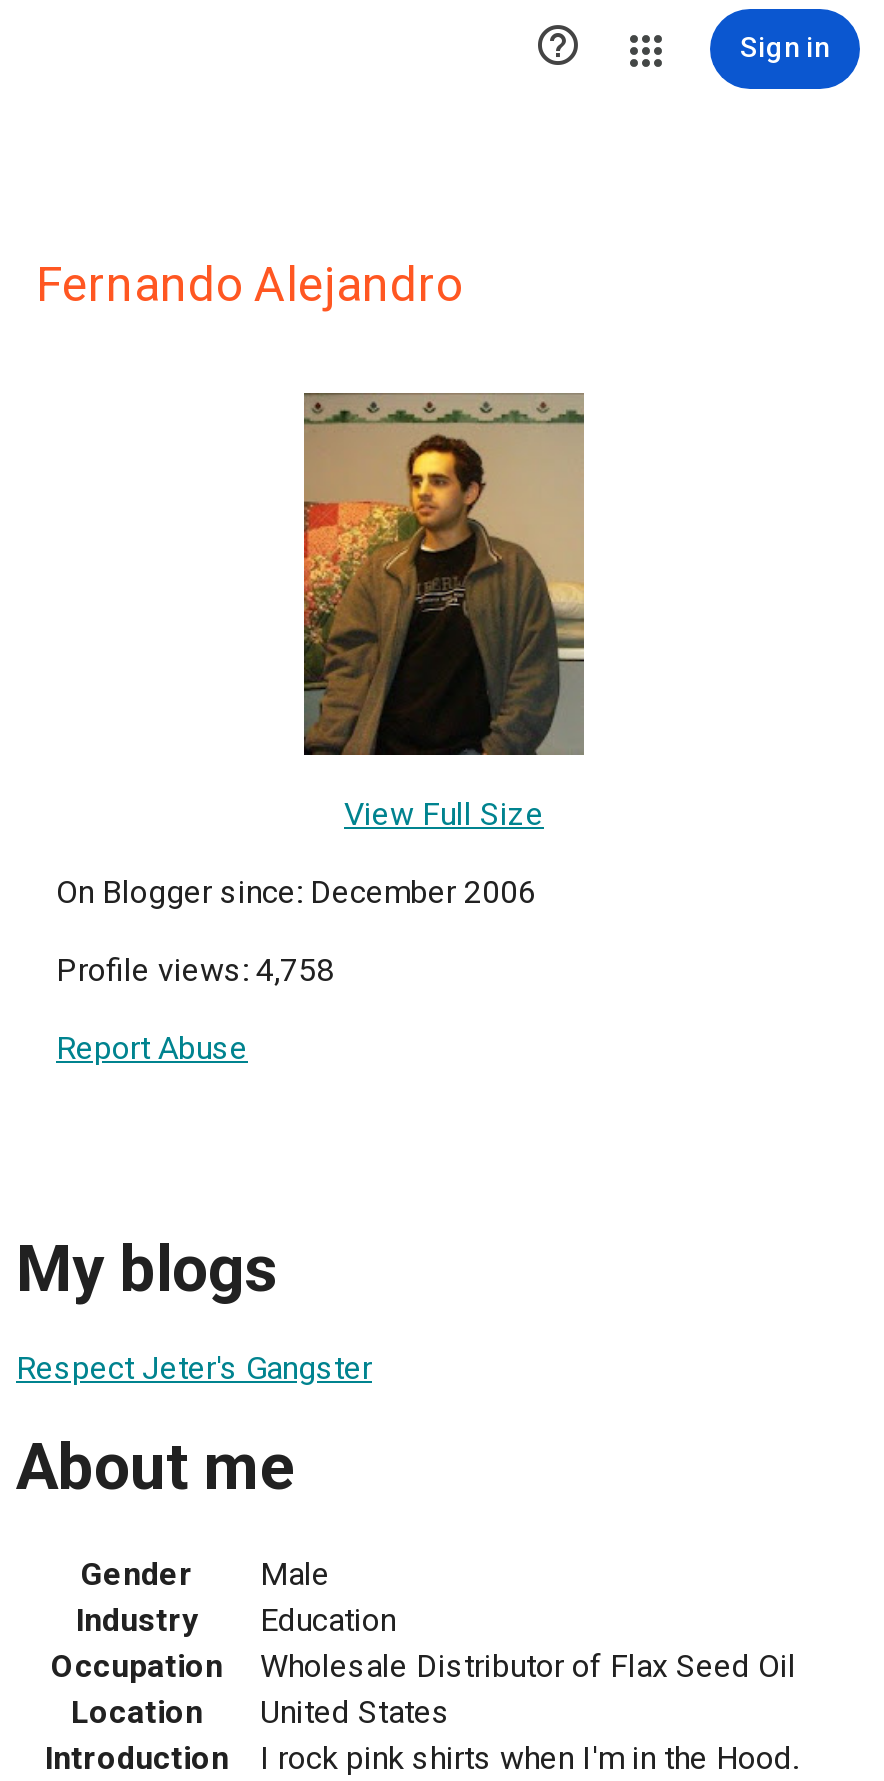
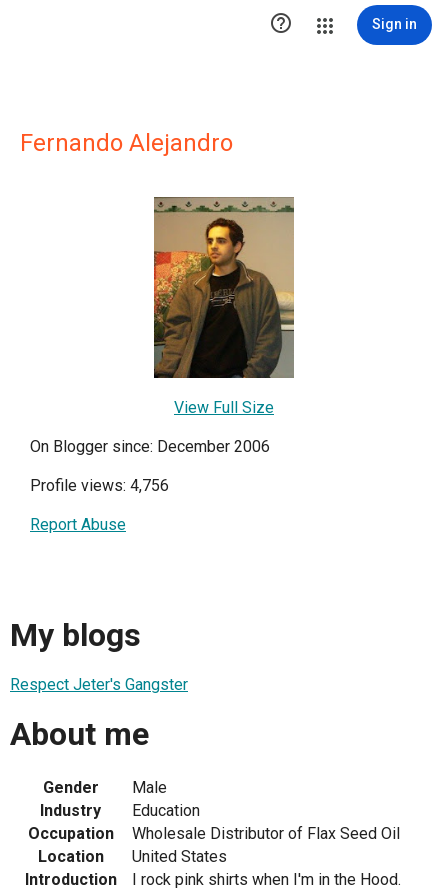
[56,951,334,989] Profile views: 4,758 -> [30,476,169,495] Profile views: 4,756

